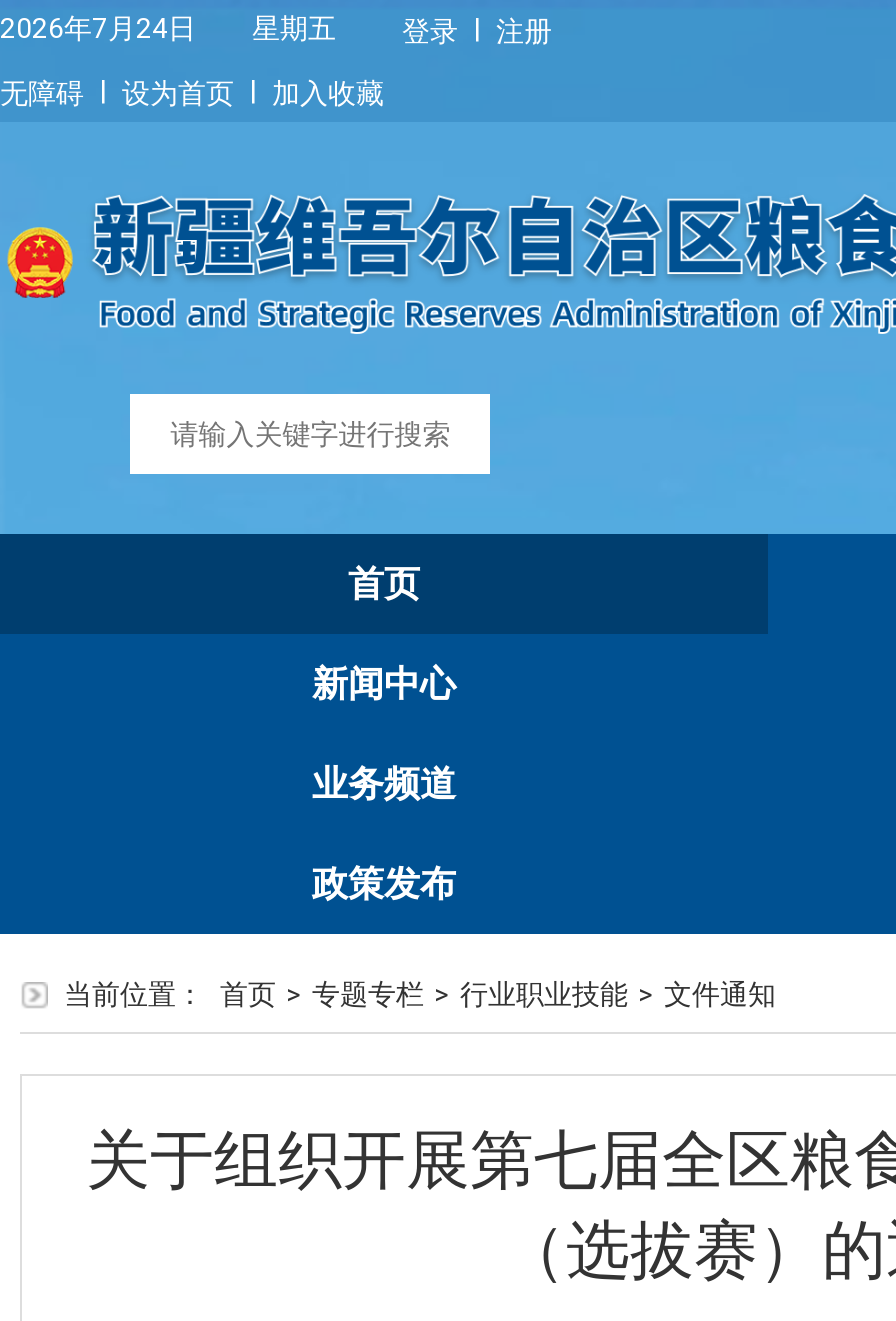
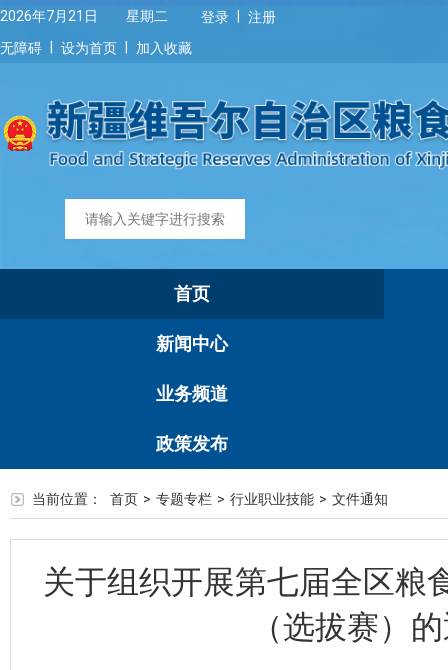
[0,13,336,45] 2026年7月24日 星期五 -> [0,8,168,24] 2026年7月21日 星期二

